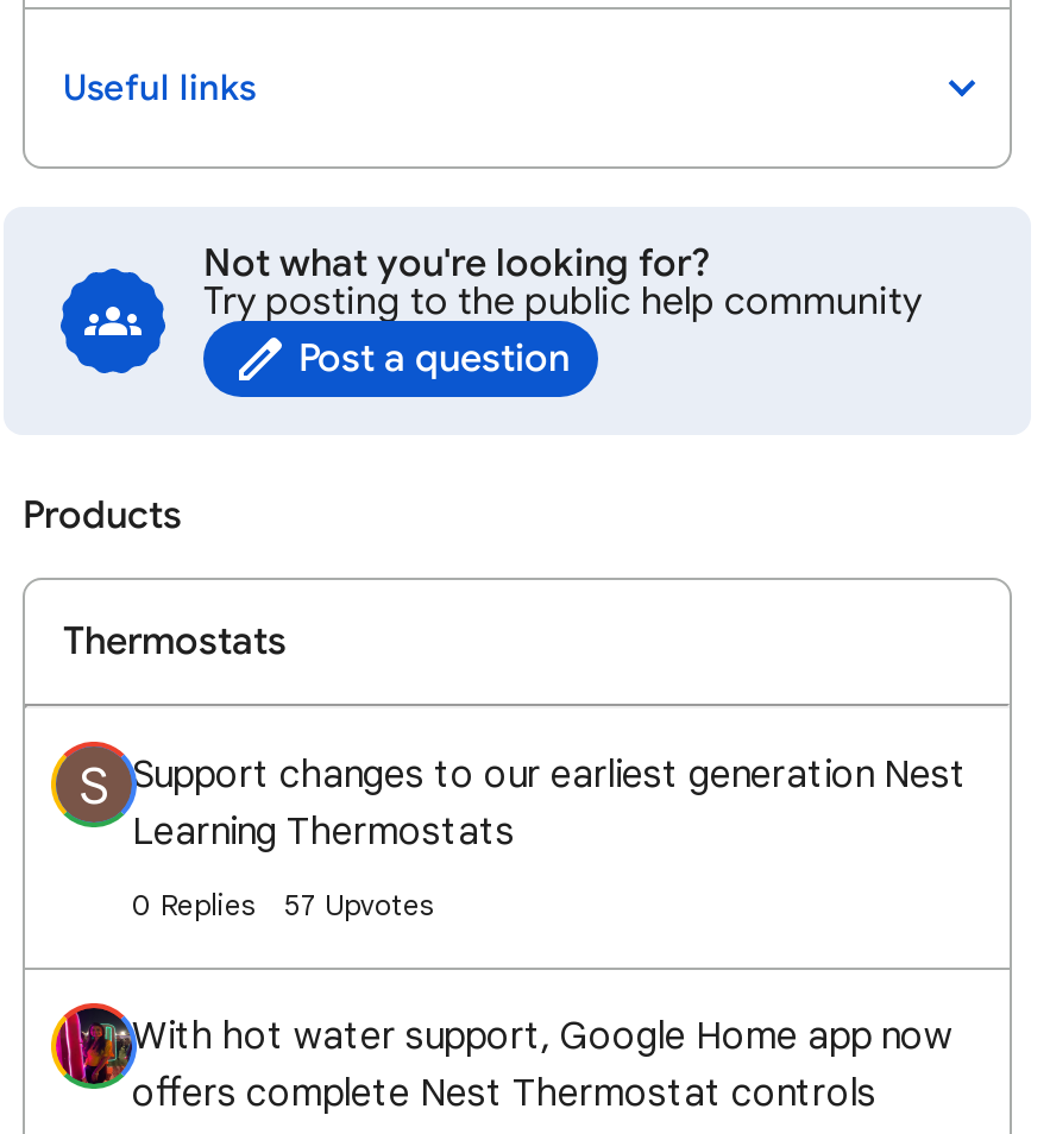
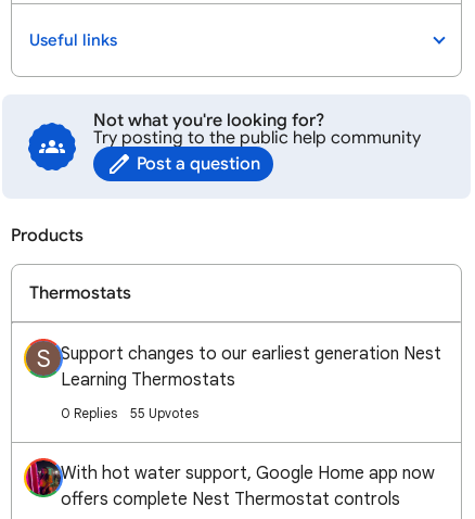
[284,887,434,922] 57 Upvotes -> [130,405,198,421] 55 Upvotes

